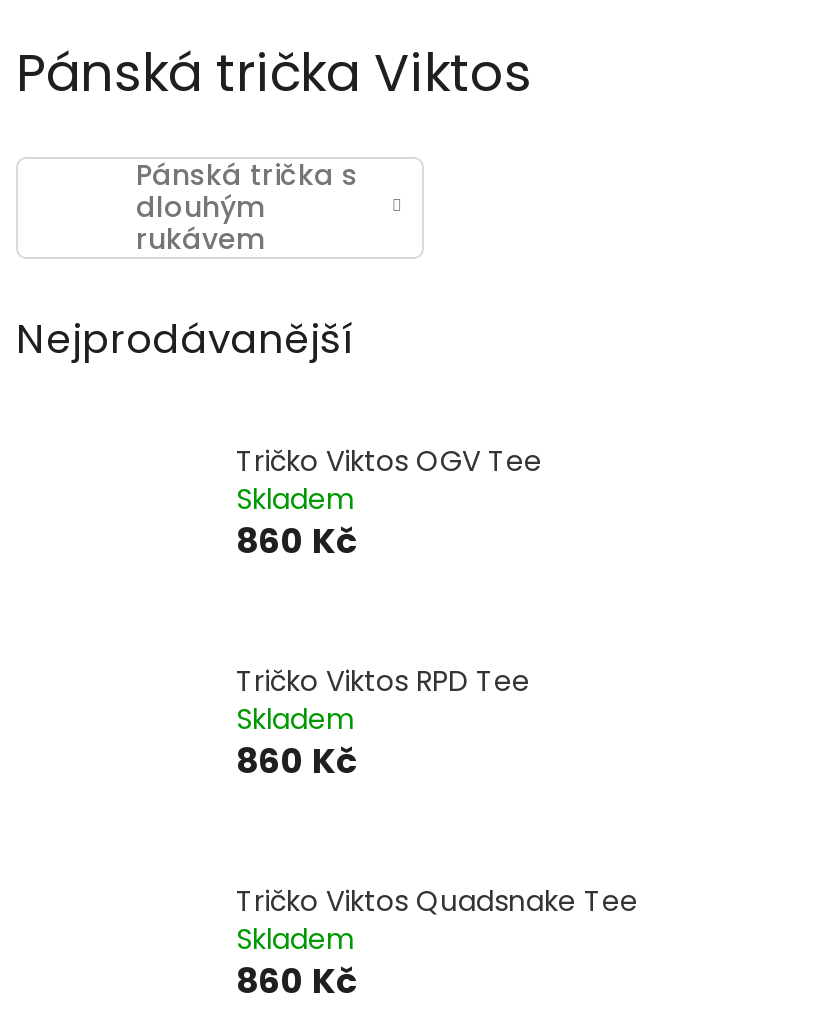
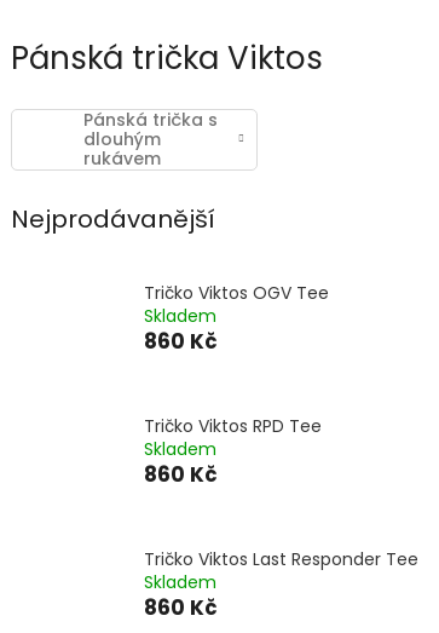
[236,881,638,921] Tričko Viktos Quadsnake Tee -> [144,547,418,571] Tričko Viktos Last Responder Tee

